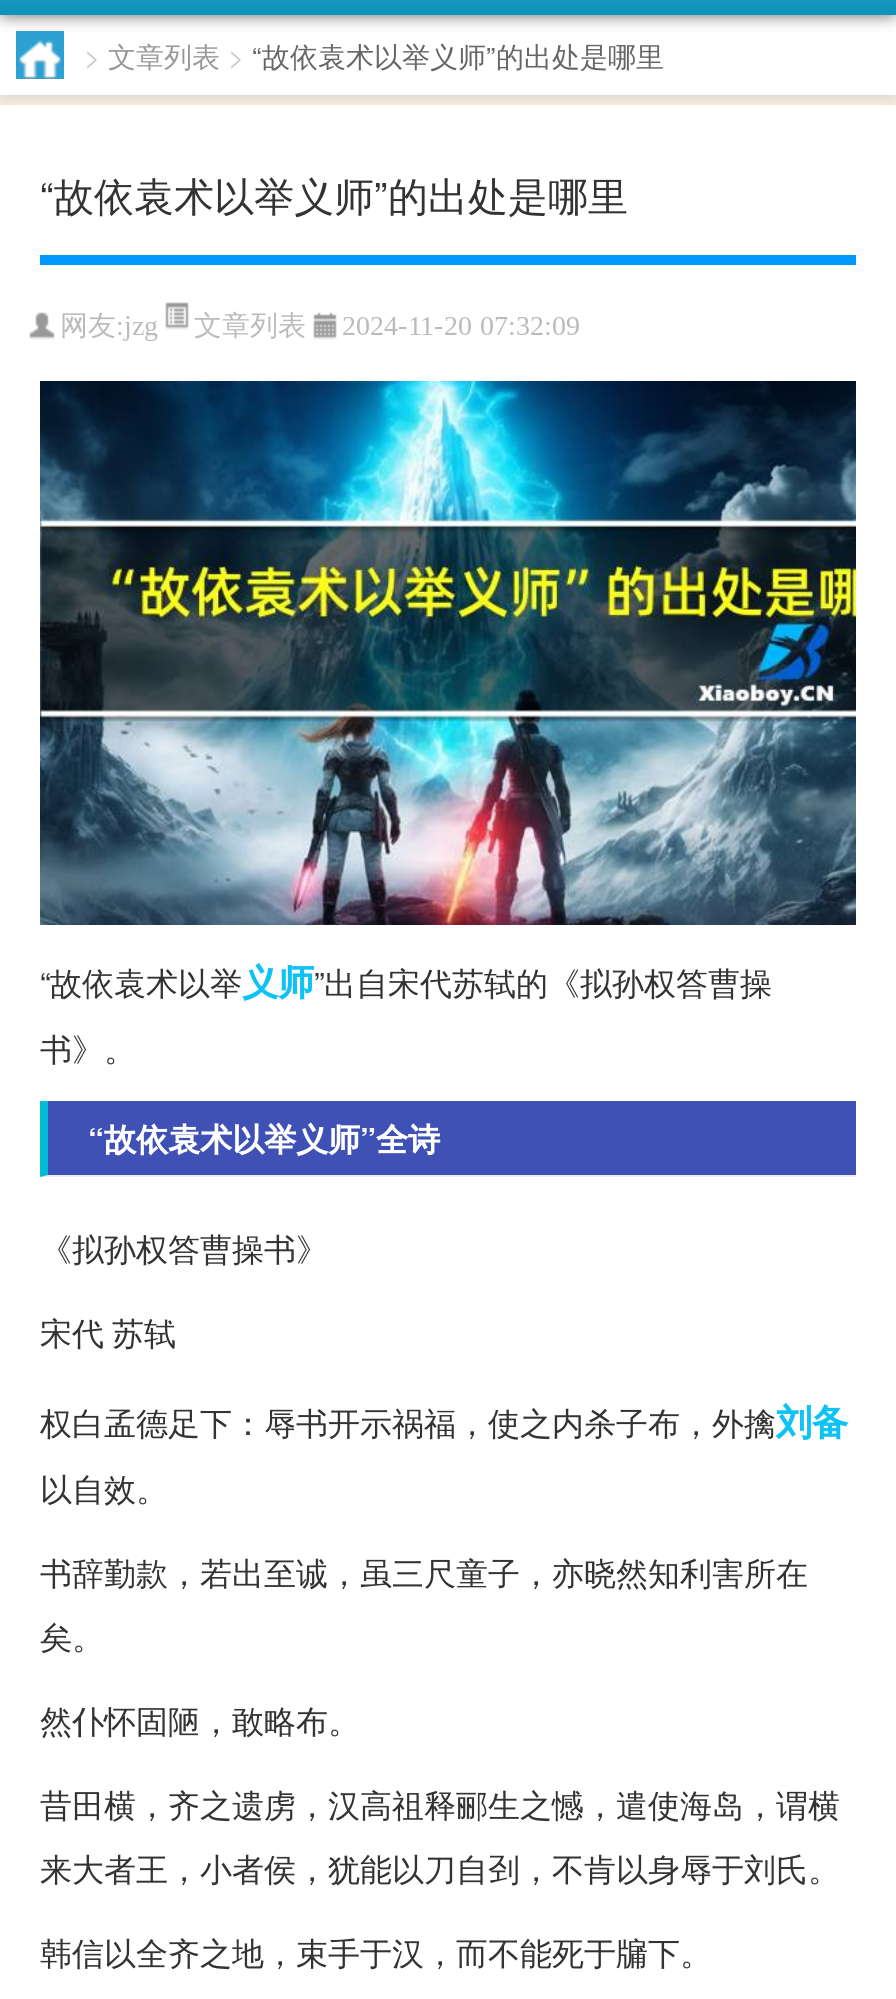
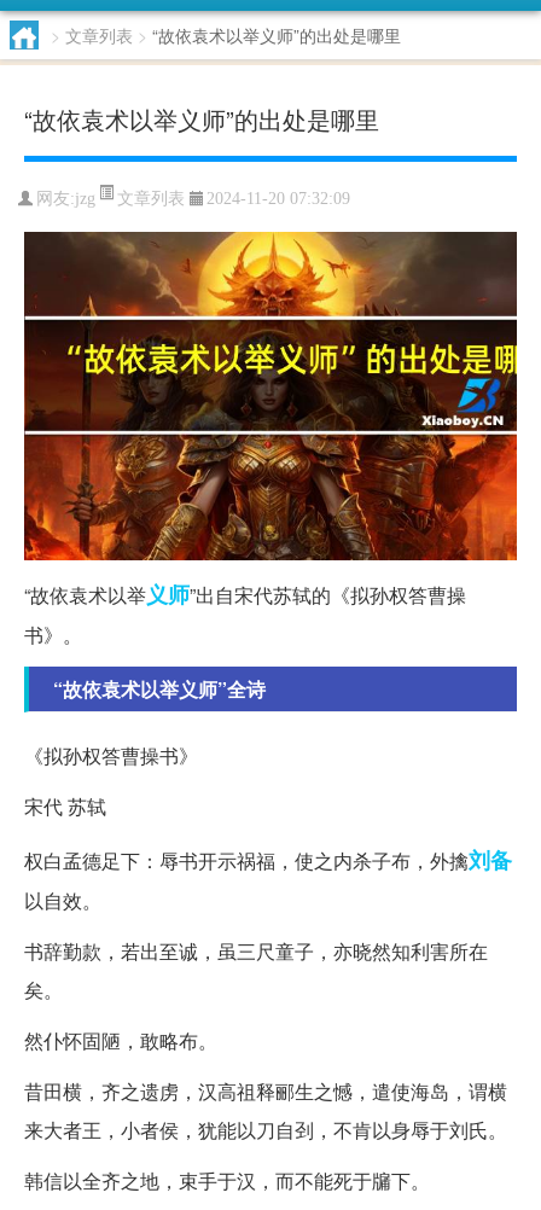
[38,379,858,927] [image] -> [23,231,518,562] [image]

